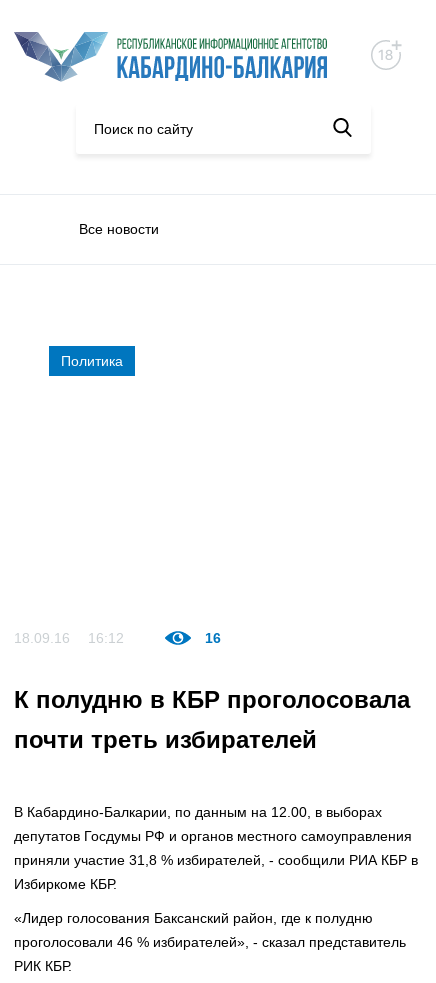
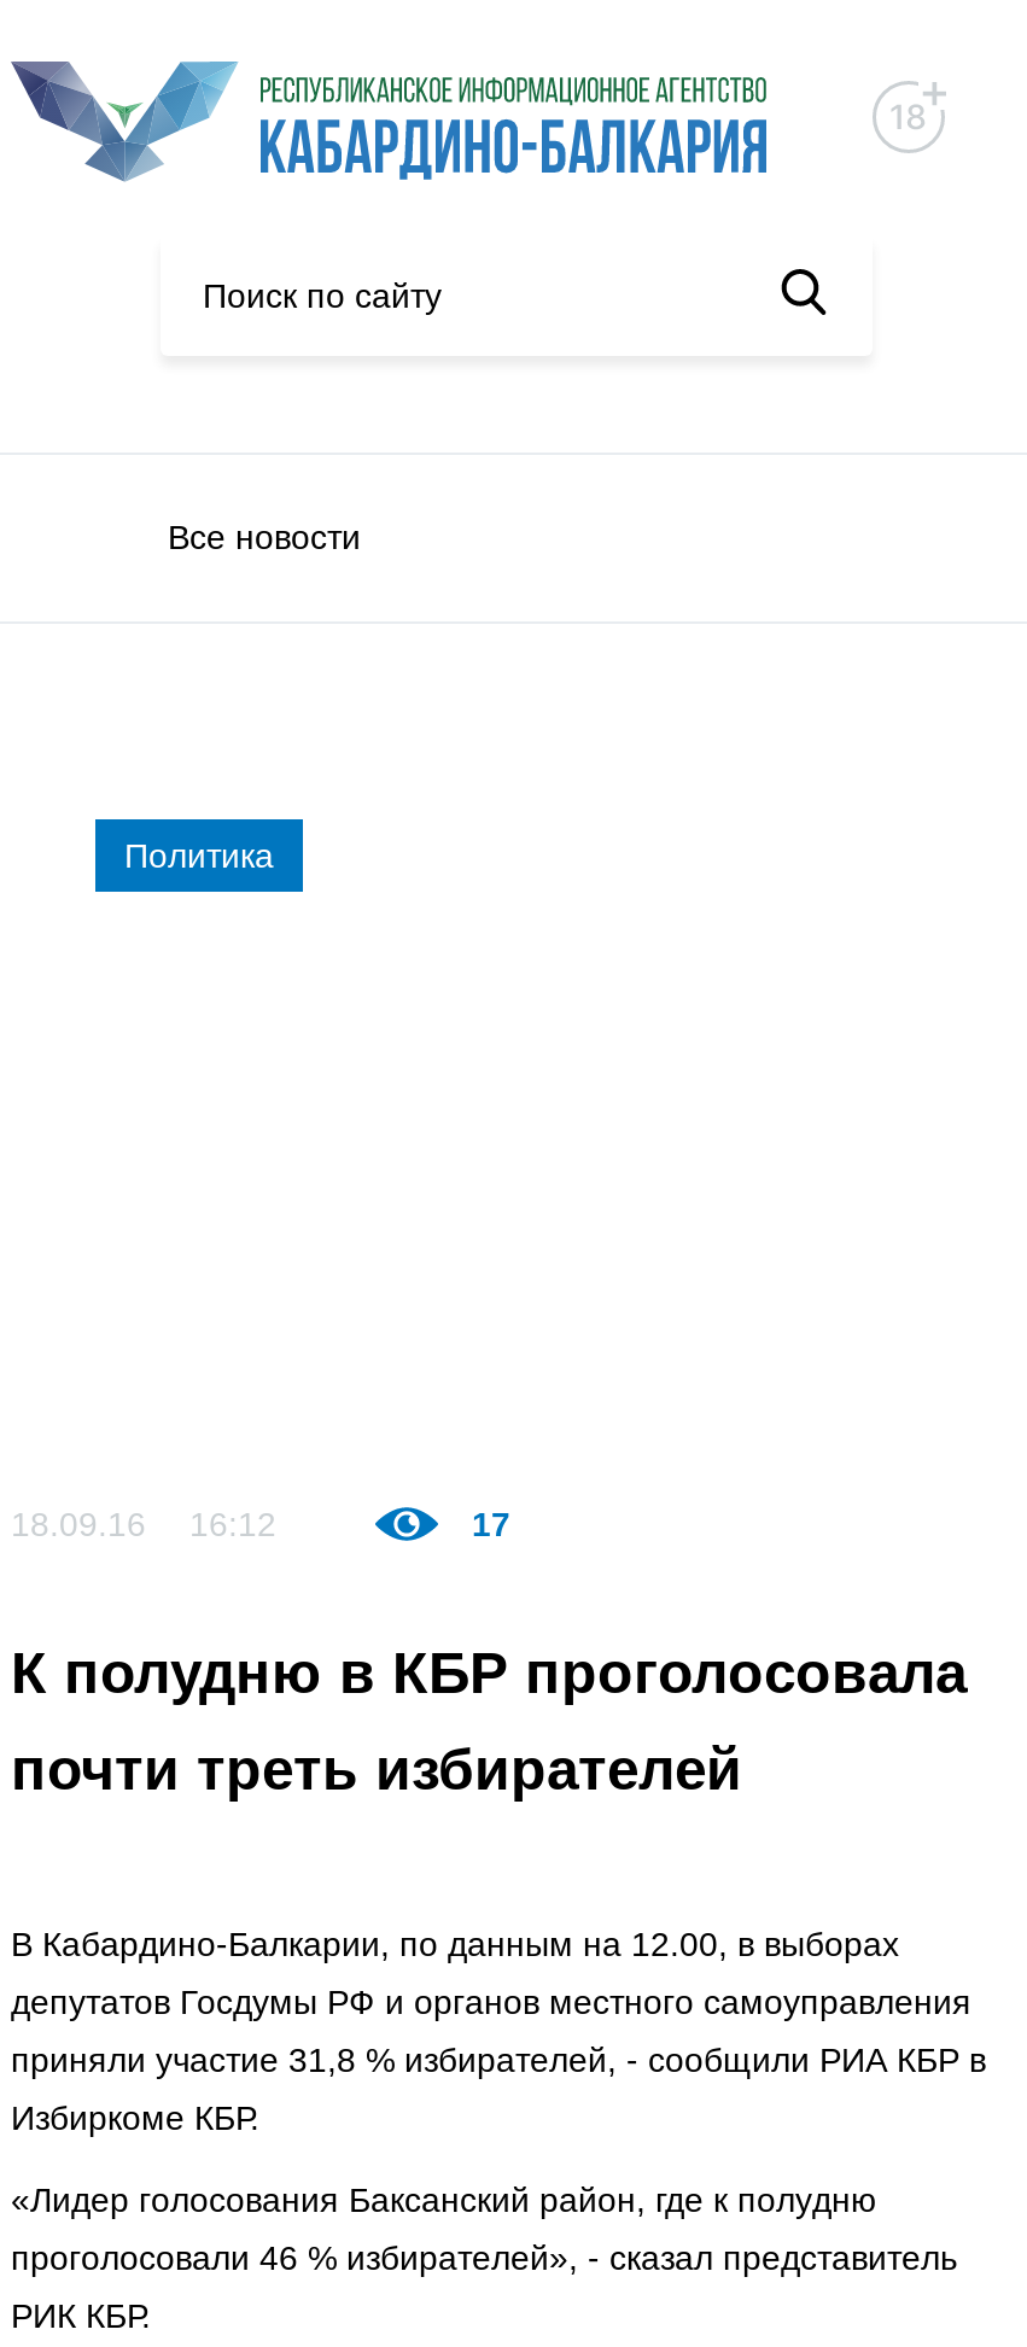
[205,630,221,646] 16 -> [472,1504,510,1543] 17

